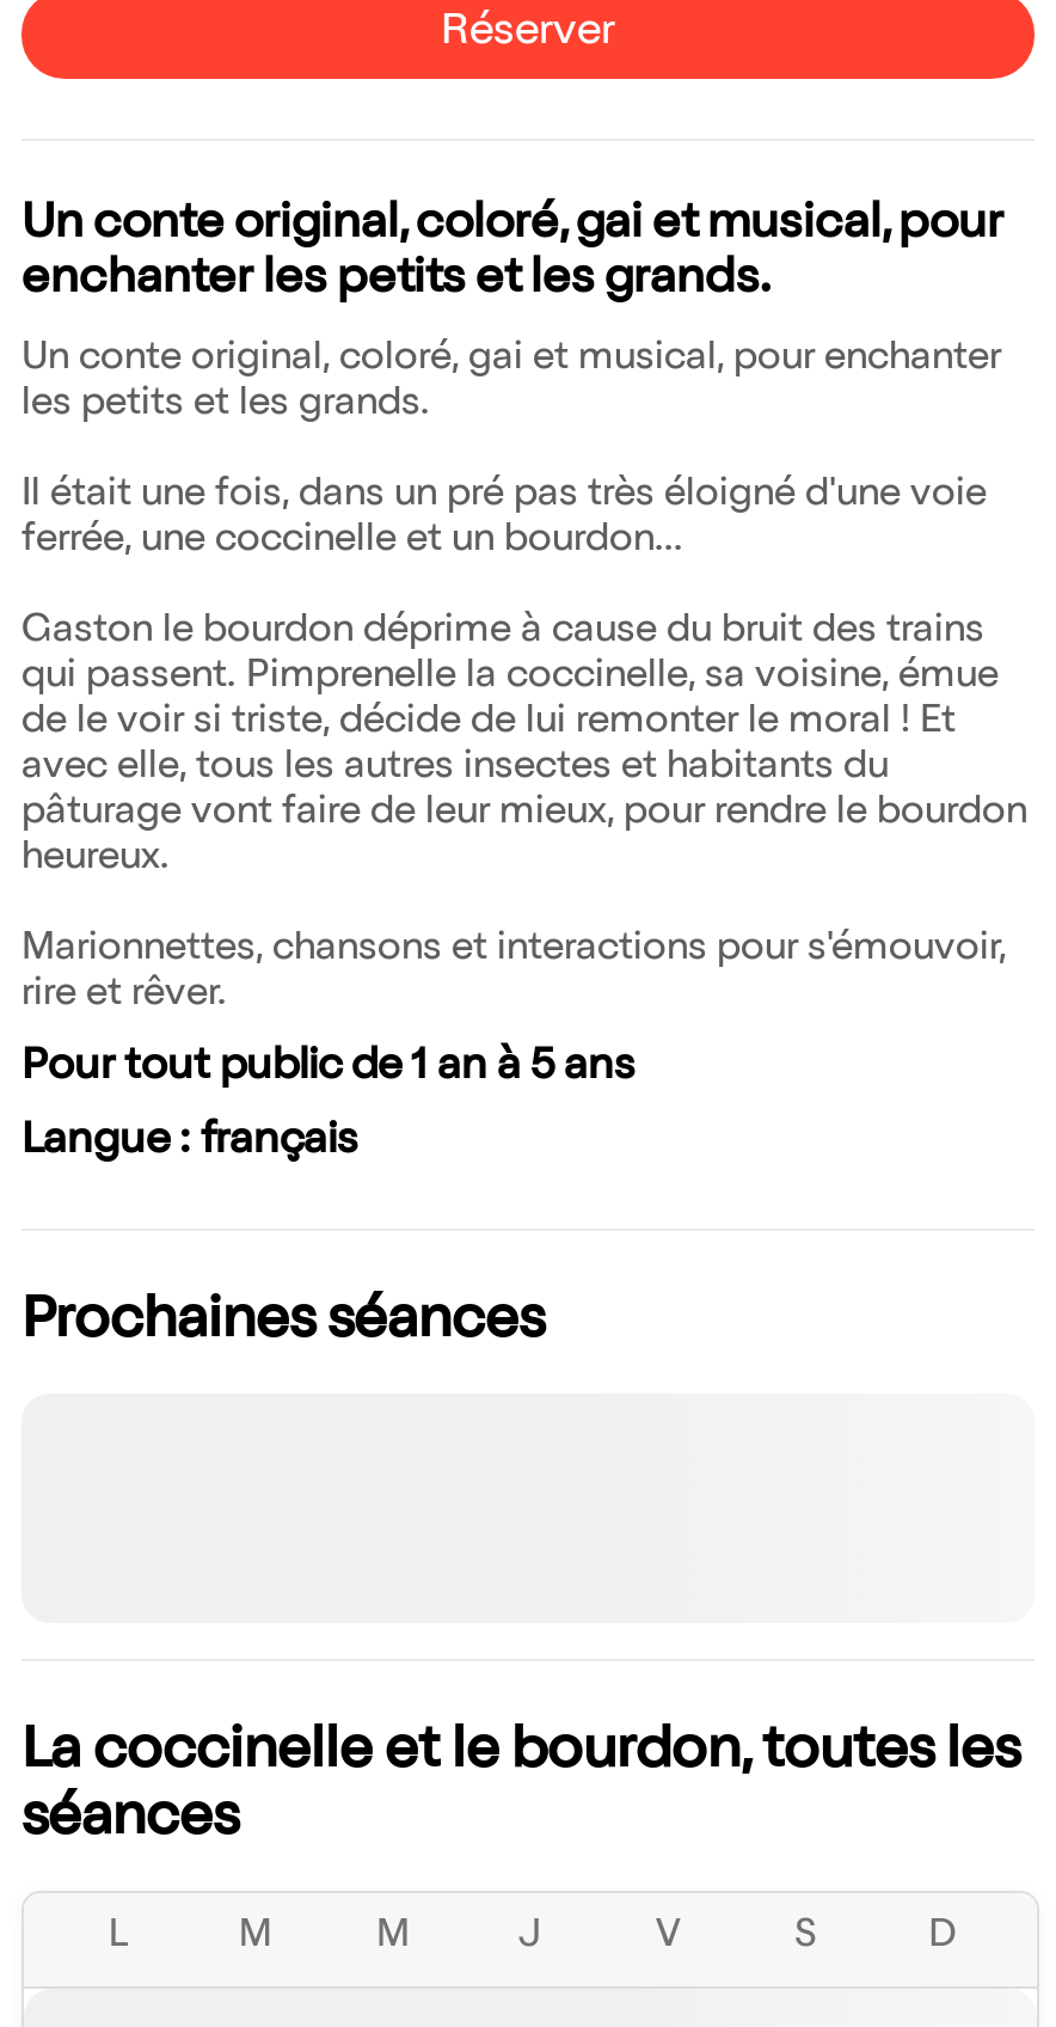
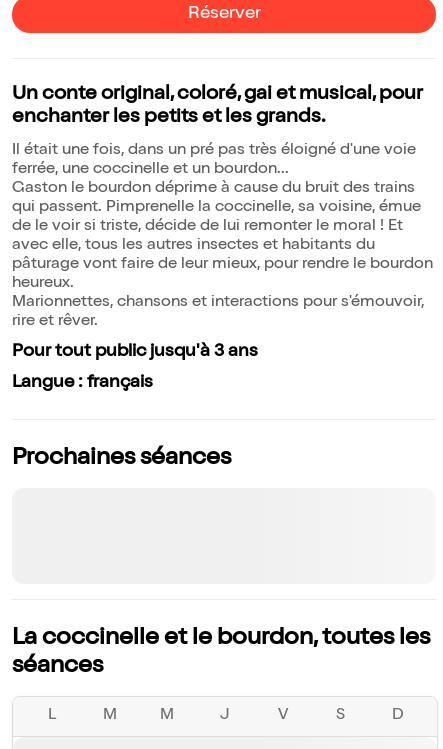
[22,343,1001,426] Un conte original, coloré, gai et musical, pour enchanter | les petits et les grands. -> none
[22,1048,636,1091] Pour tout public de 1 an à 5 ans -> [12,343,258,361] Pour tout public jusqu'à 3 ans

